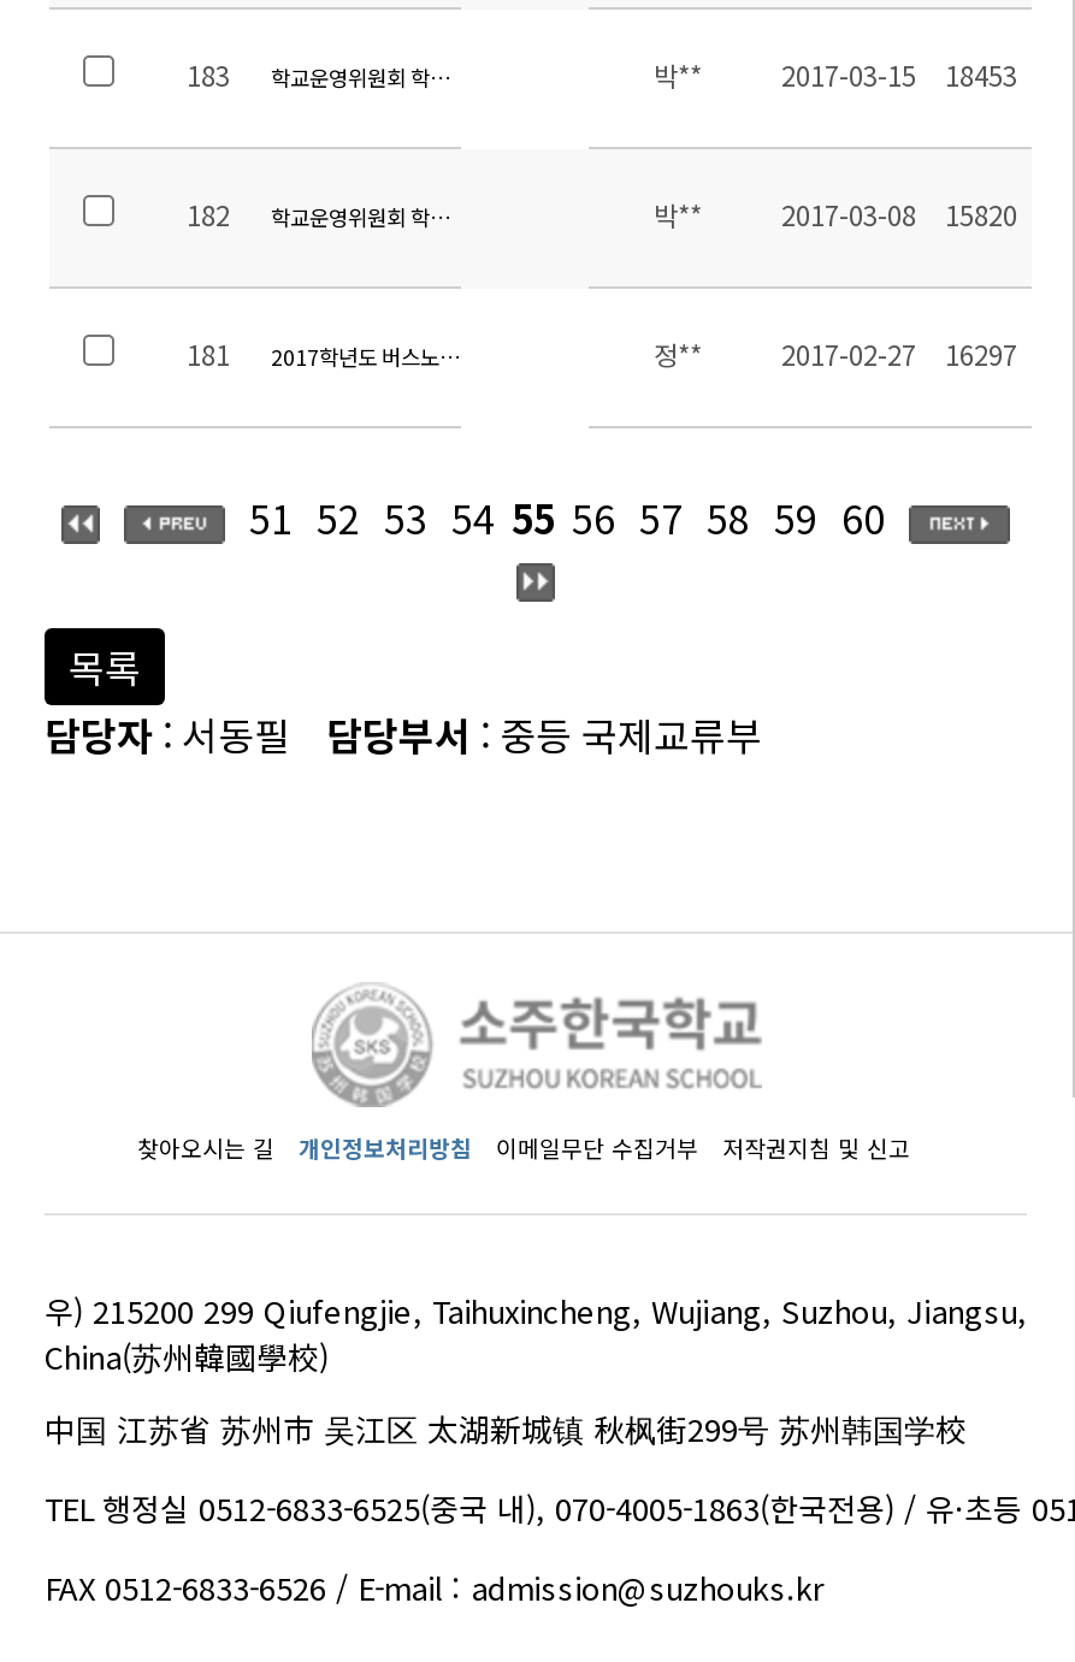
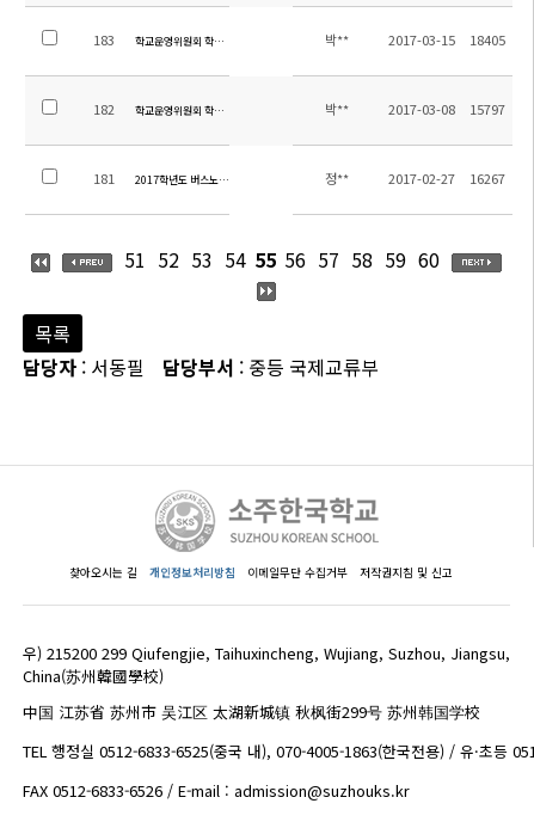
[781,55,1017,94] 2017-03-15 18453 -> [388,30,505,49] 2017-03-15 18405
[781,195,1017,233] 2017-03-08 15820 -> [388,99,505,118] 2017-03-08 15797
[945,335,1017,373] 16297 -> [469,168,505,188] 16267

